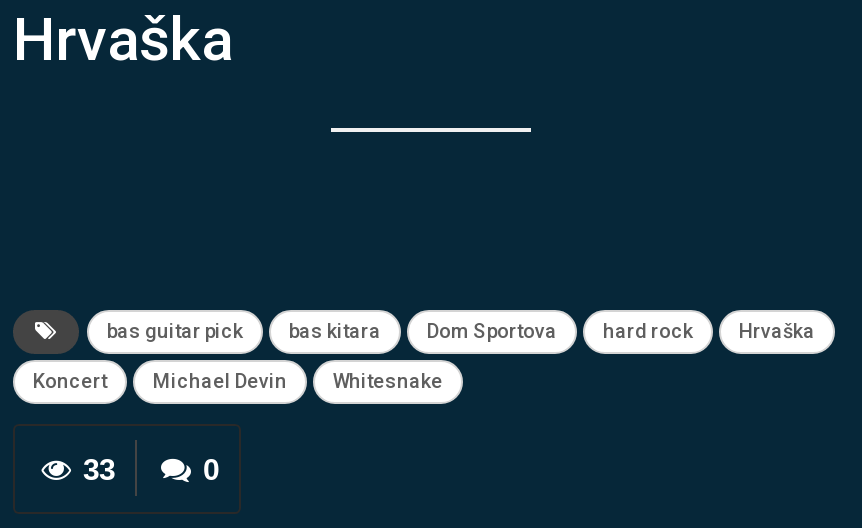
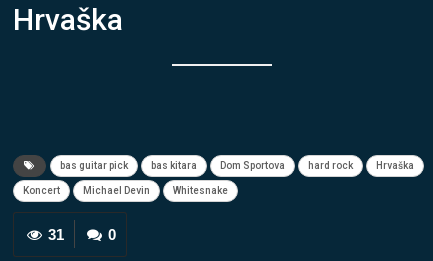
[83,451,115,485] 33 -> [48,225,64,242] 31

